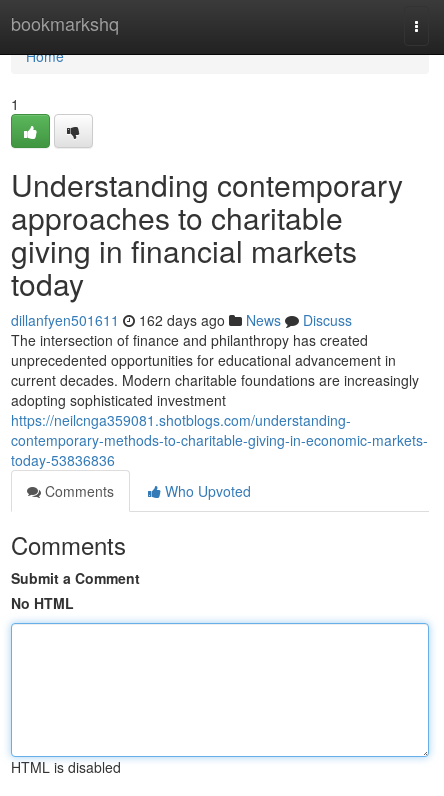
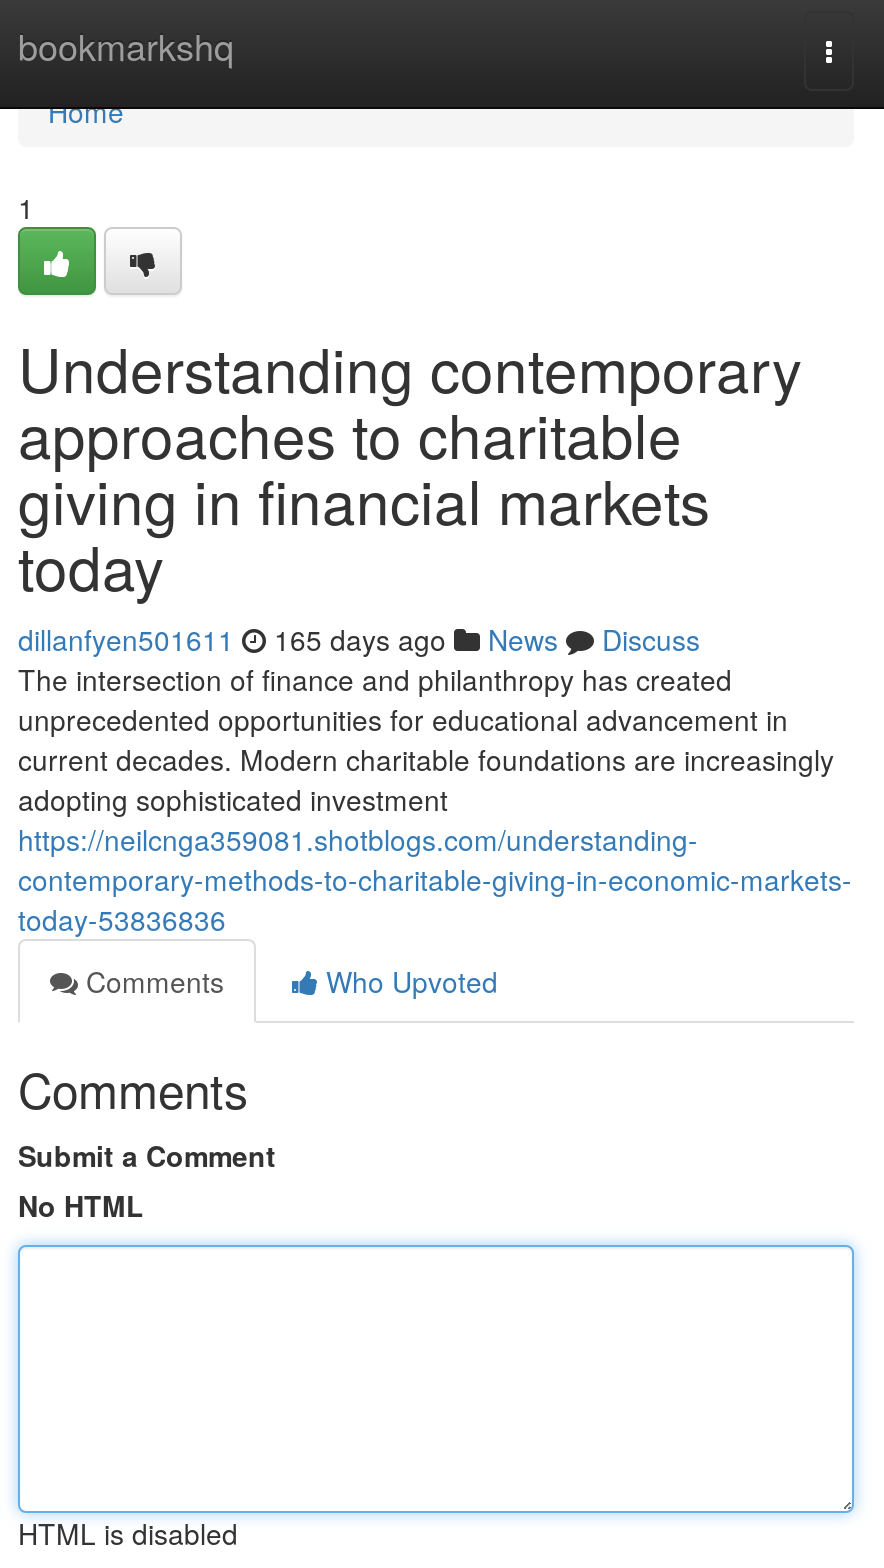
[11,310,352,330] dillanfyen501611 162 days ago News Discuss -> [18,619,700,659] dillanfyen501611 165 days ago News Discuss

